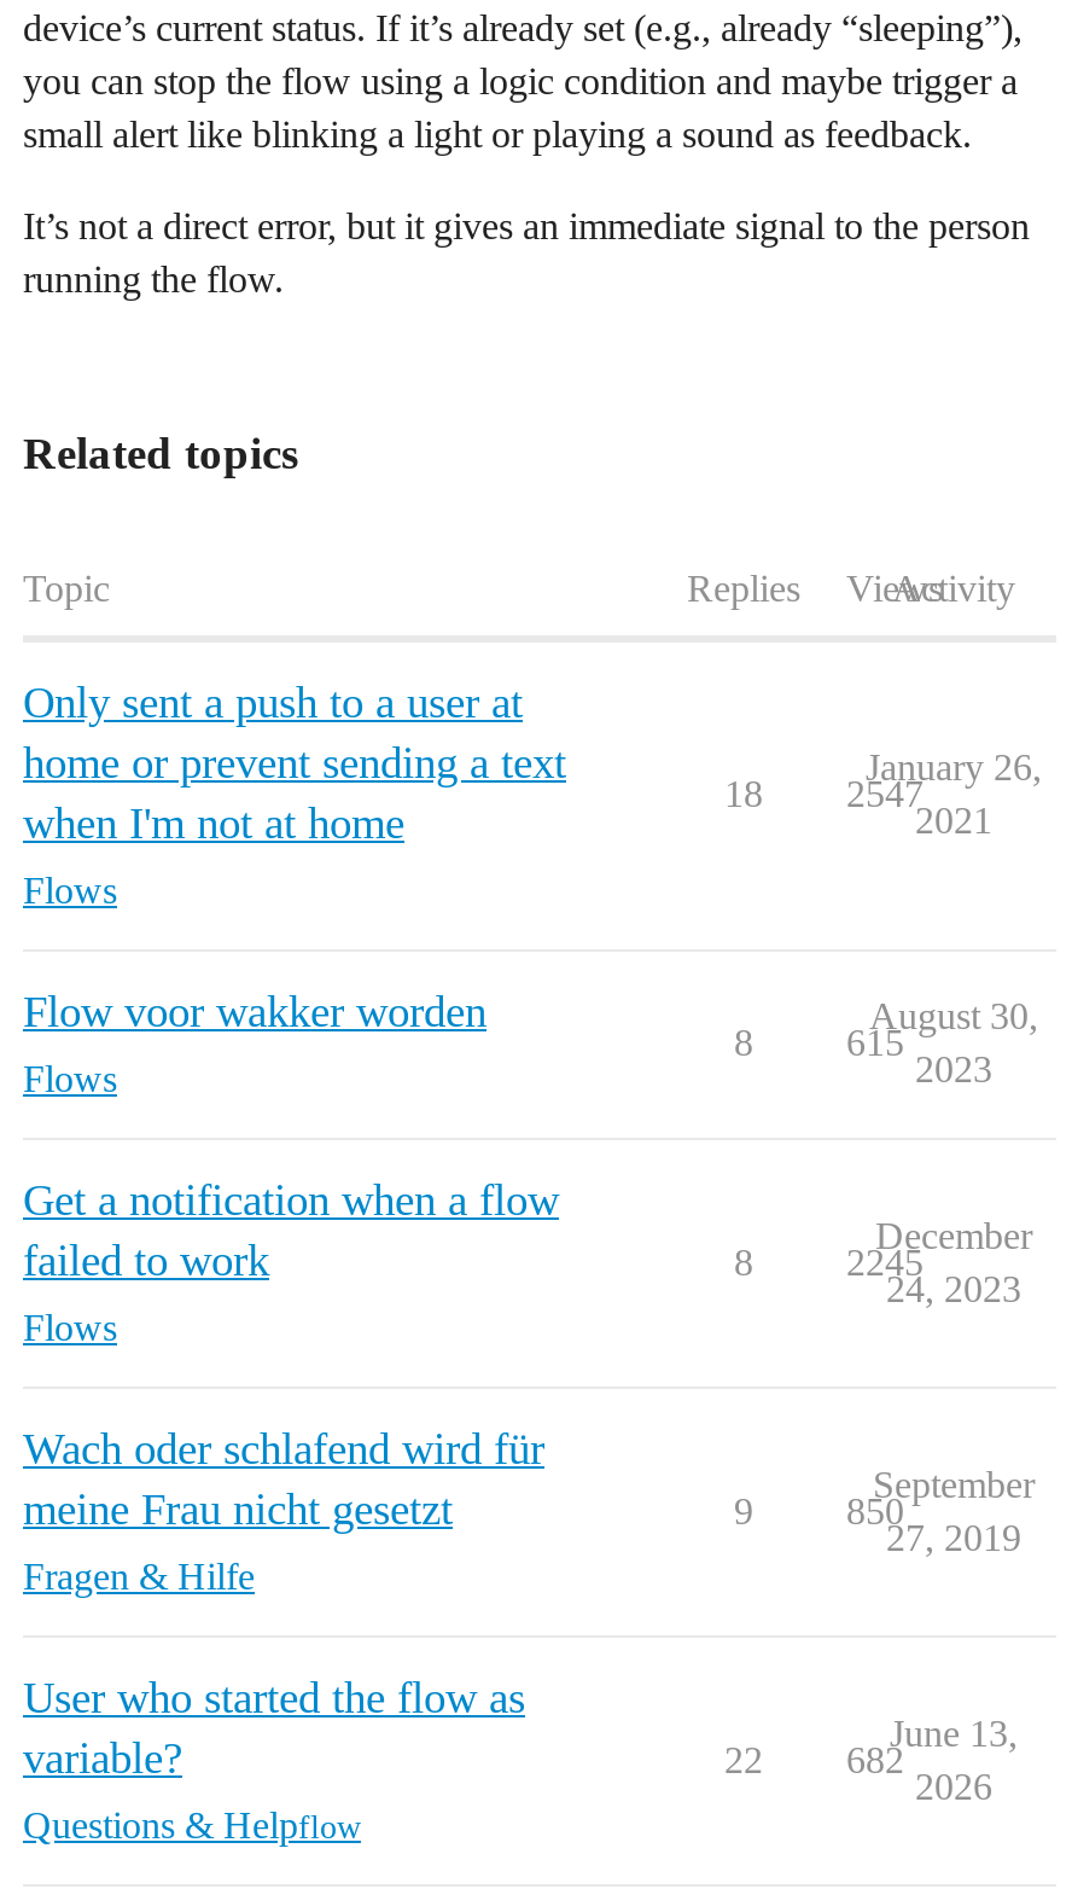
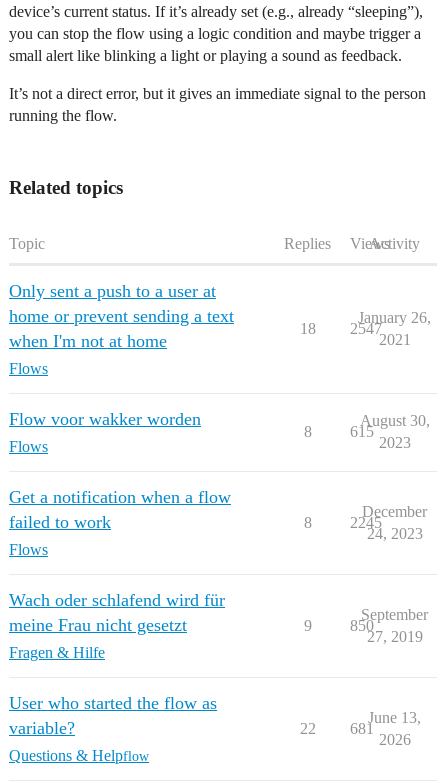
[846,1739,904,1780] 682 -> [350,720,374,737] 681

